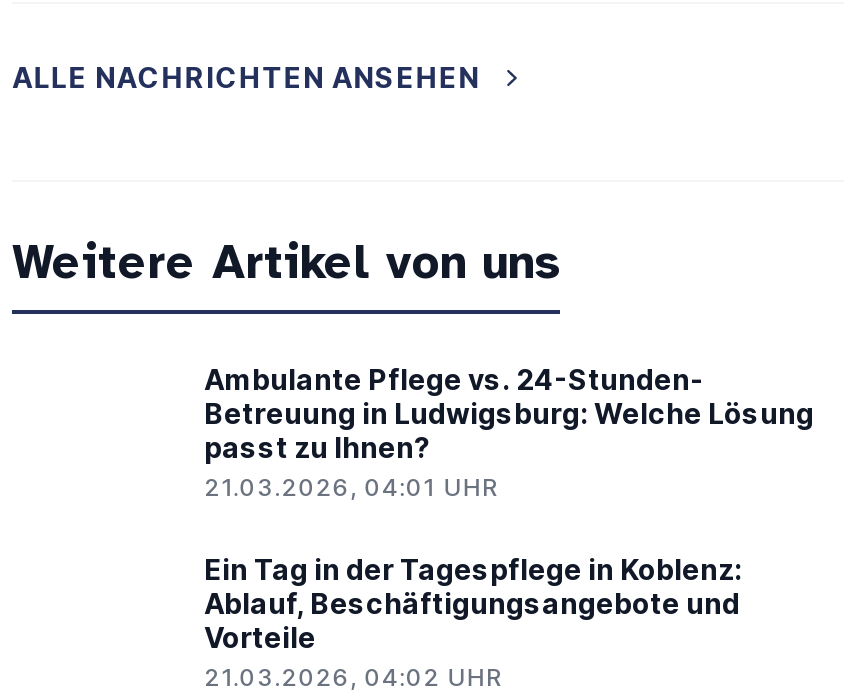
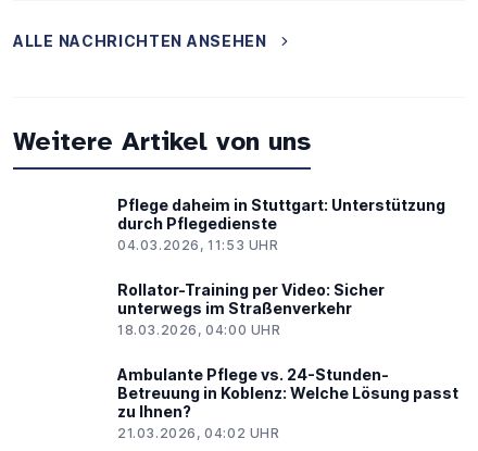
none -> [117,196,445,338] Pflege daheim in Stuttgart: Unterstützung | durch Pflegedienste | 04.03.2026, 11:53 UHR | Rollator-Training per Video: Sicher | unterwegs im Straßenverkehr | 18.03.2026, 04:00 UHR
moved [204,361,704,395] -> [117,366,389,384]: Ambulante Pflege vs. 24-Stunden-
[204,395,814,653] Betreuung in Ludwigsburg: Welche Lösung | passt zu Ihnen? | 21.03.2026, 04:01 UHR | Ein Tag in der Tagespflege in Koblenz: | Ablauf, Beschäftigungsangebote und | Vorteile -> [117,384,458,421] Betreuung in Koblenz: Welche Lösung passt | zu Ihnen?

